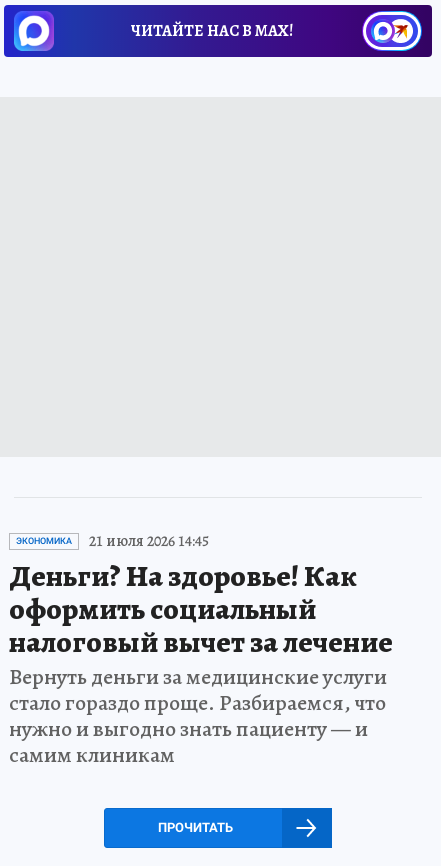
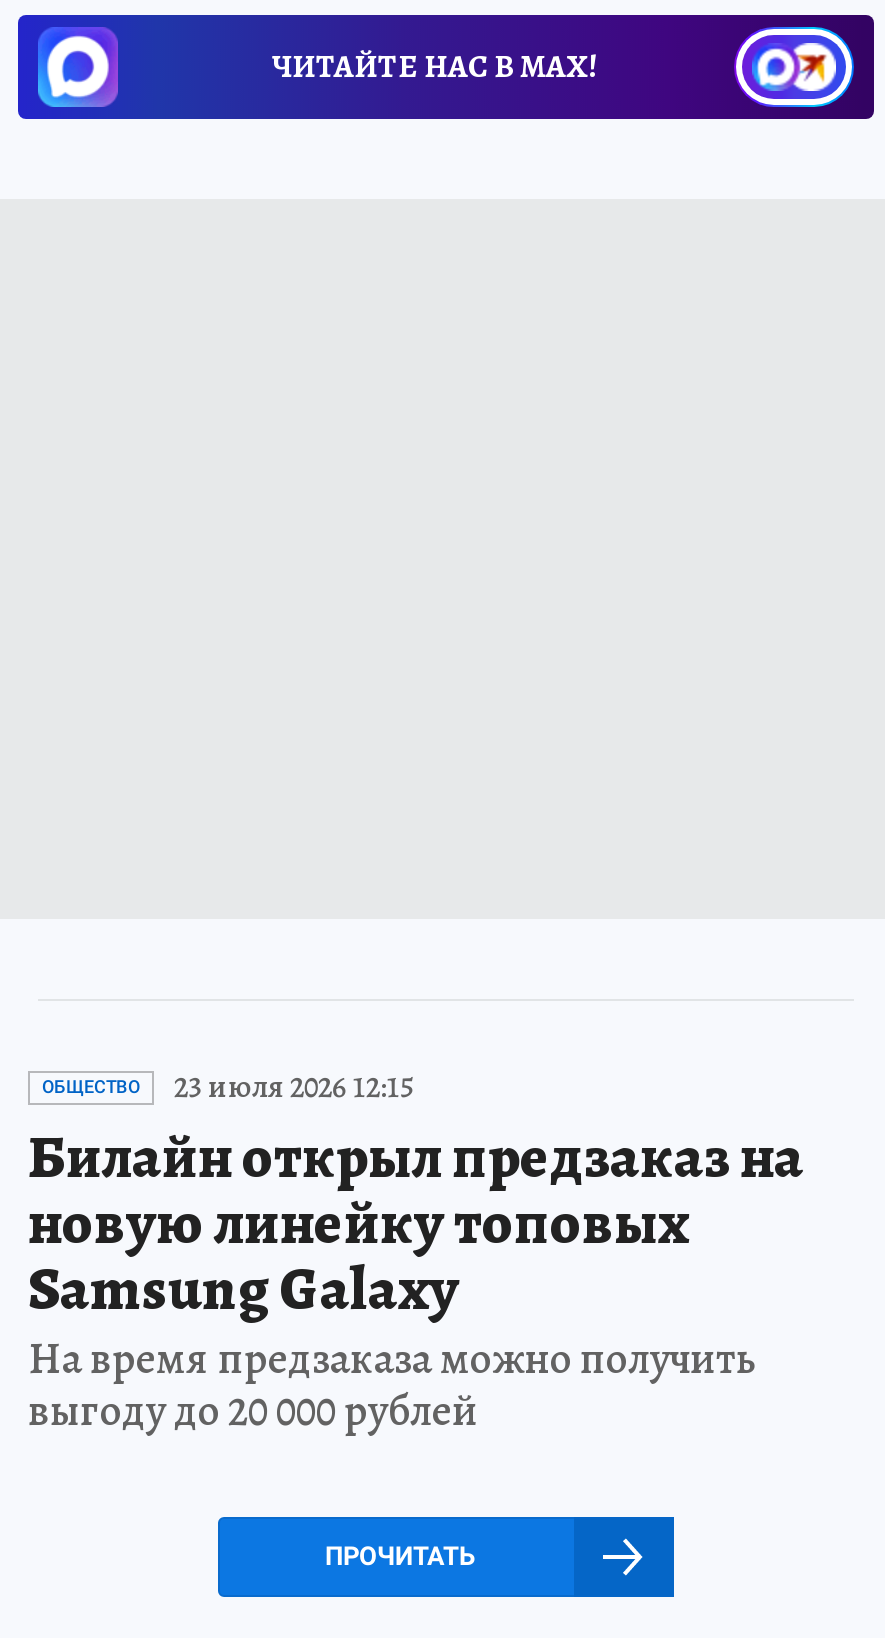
[9,530,393,770] ЭКОНОМИКА | 21 июля 2026 14:45 | Деньги? На здоровье! Как | оформить социальный | налоговый вычет за лечение | Вернуть деньги за медицинские услуги | стало гораздо проще. Разбираемся, что | нужно и выгодно знать пациенту — и | самим клиникам -> [28,1065,804,1441] ОБЩЕСТВО | 23 июля 2026 12:15 | Билайн открыл предзаказ на | новую линейку топовых | Samsung Galaxy | На время предзаказа можно получить | выгоду до 20 000 рублей

